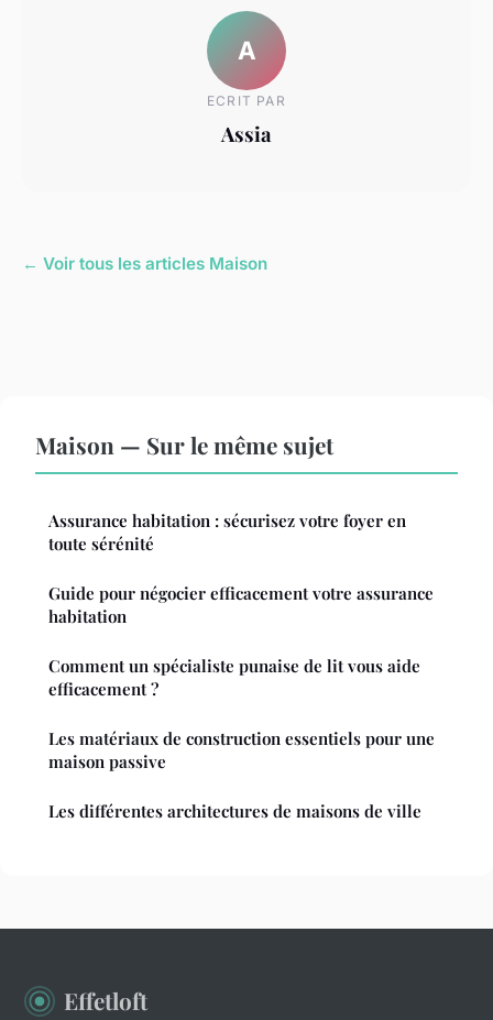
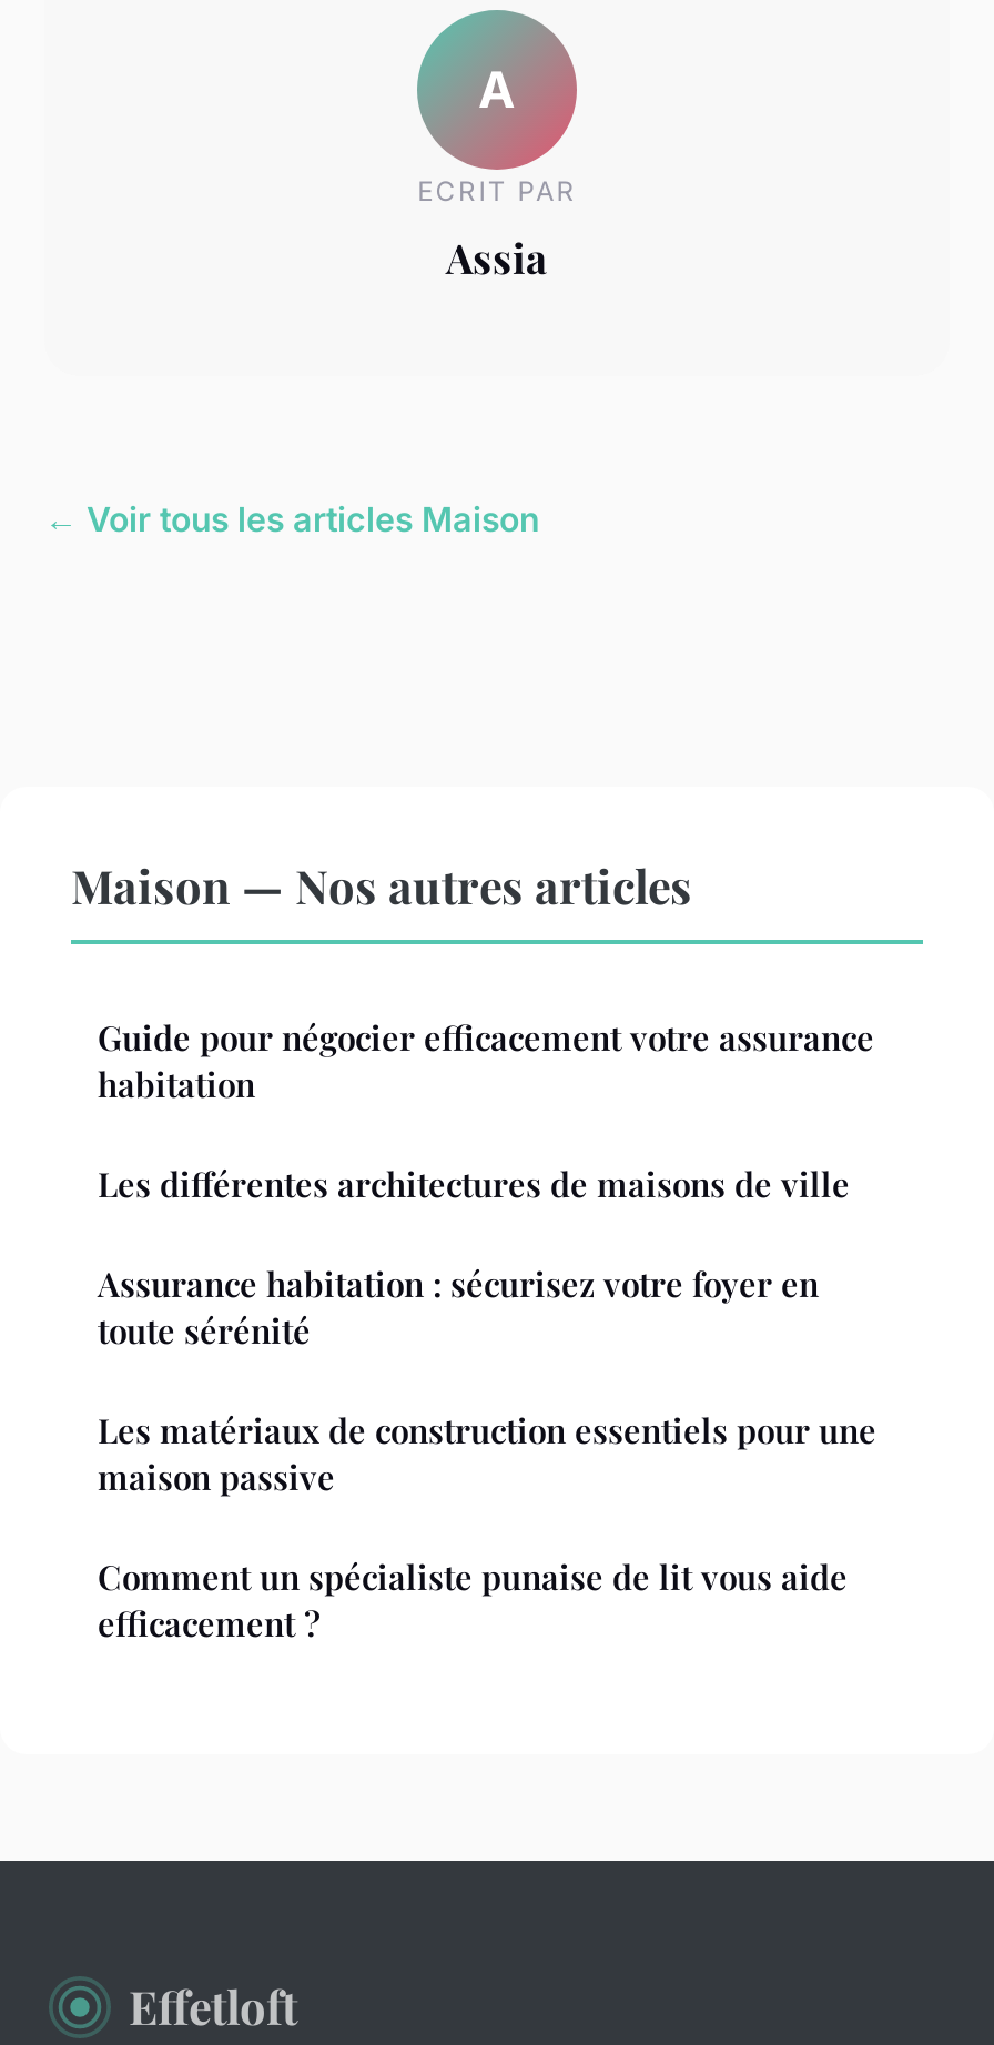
[35,429,333,460] Maison — Sur le même sujet -> [71,853,692,915] Maison — Nos autres articles
moved [48,509,406,555] -> [98,1262,819,1353]: Assurance habitation : sécurisez votre foyer en | toute sérénité
moved [48,582,434,627] -> [98,1015,874,1106]: Guide pour négocier efficacement votre assurance | habitation
moved [48,655,420,700] -> [98,1555,848,1646]: Comment un spécialiste punaise de lit vous aide | efficacement ?
moved [48,727,435,772] -> [98,1408,876,1499]: Les matériaux de construction essentiels pour une | maison passive
moved [48,800,421,822] -> [98,1162,850,1206]: Les différentes architectures de maisons de ville

